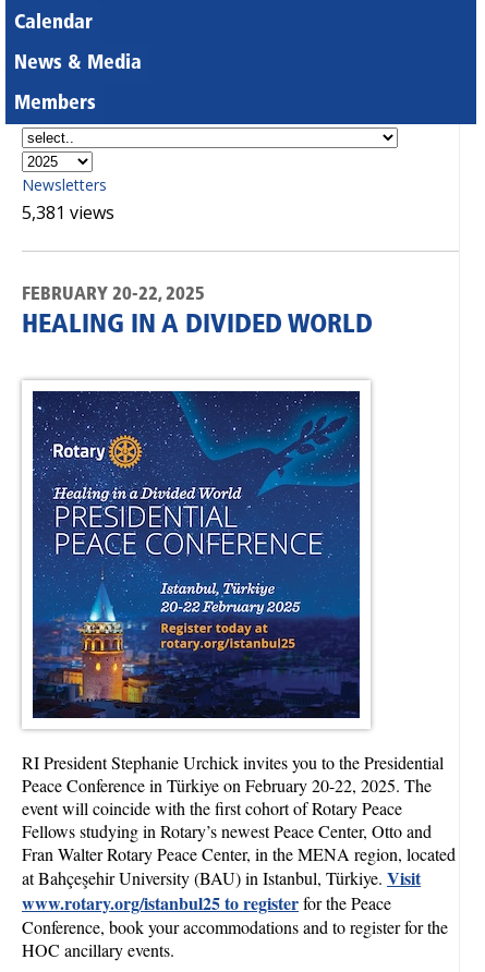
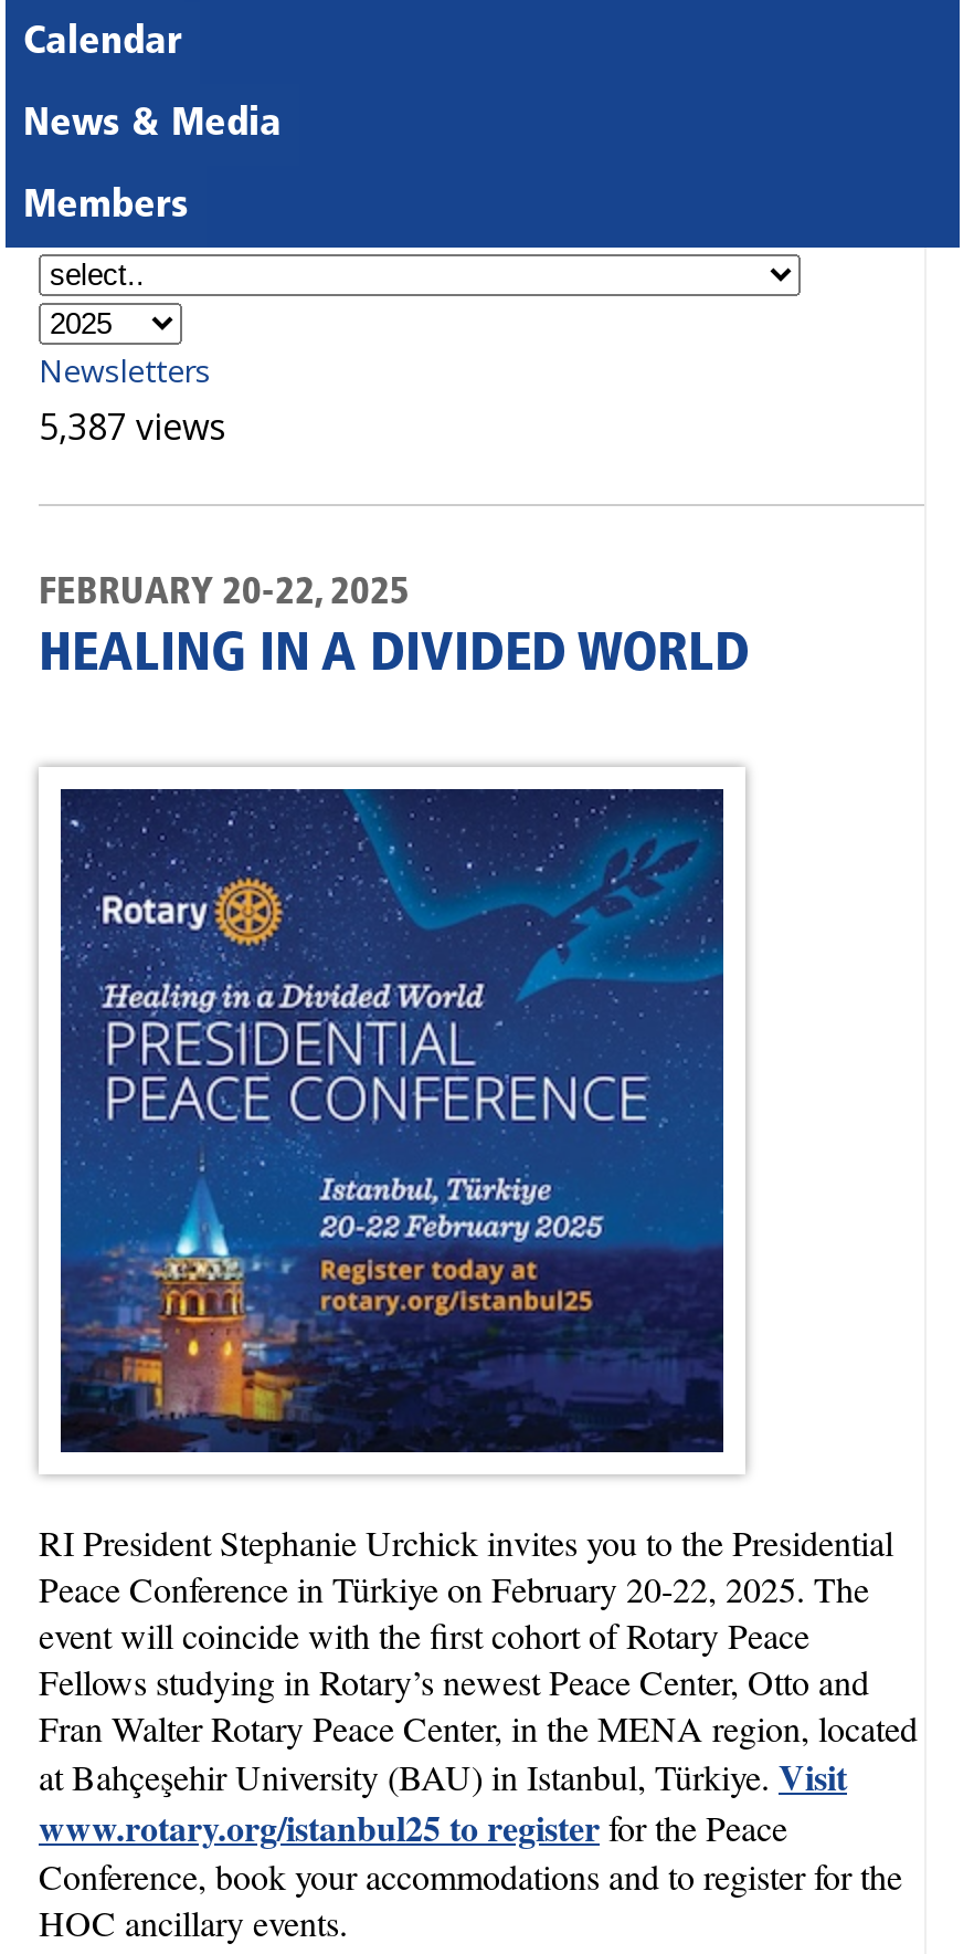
[22,201,114,224] 5,381 views -> [39,402,226,451] 5,387 views

